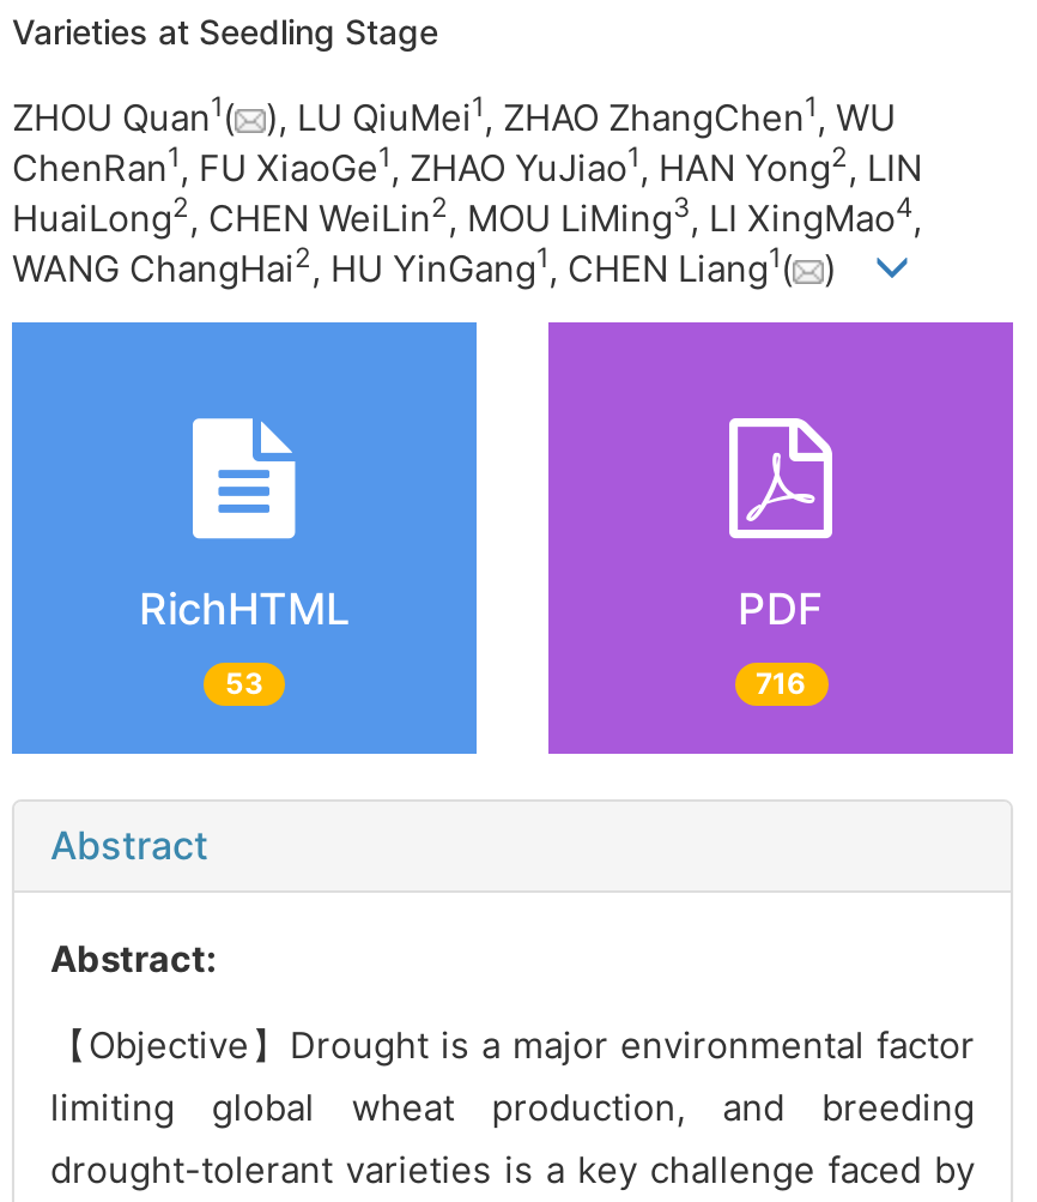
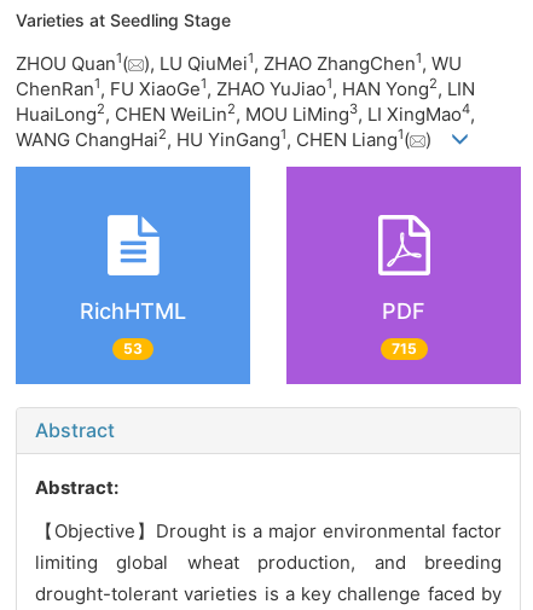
[756,665,806,701] 716 -> [391,340,416,358] 715

